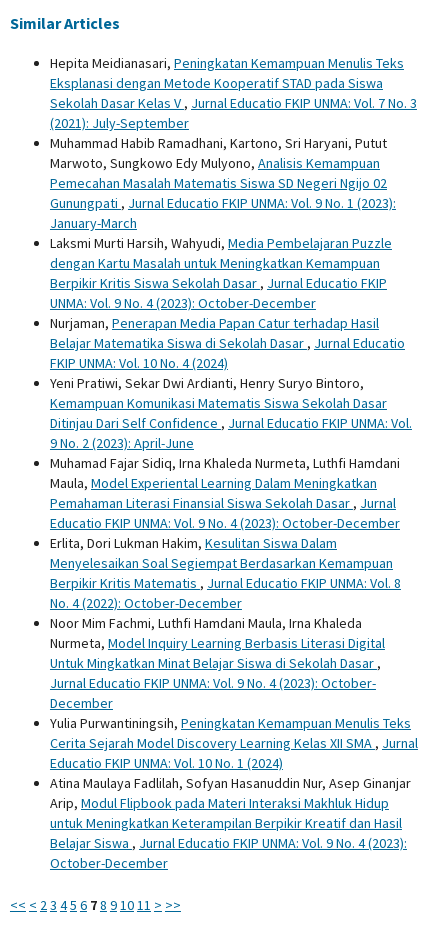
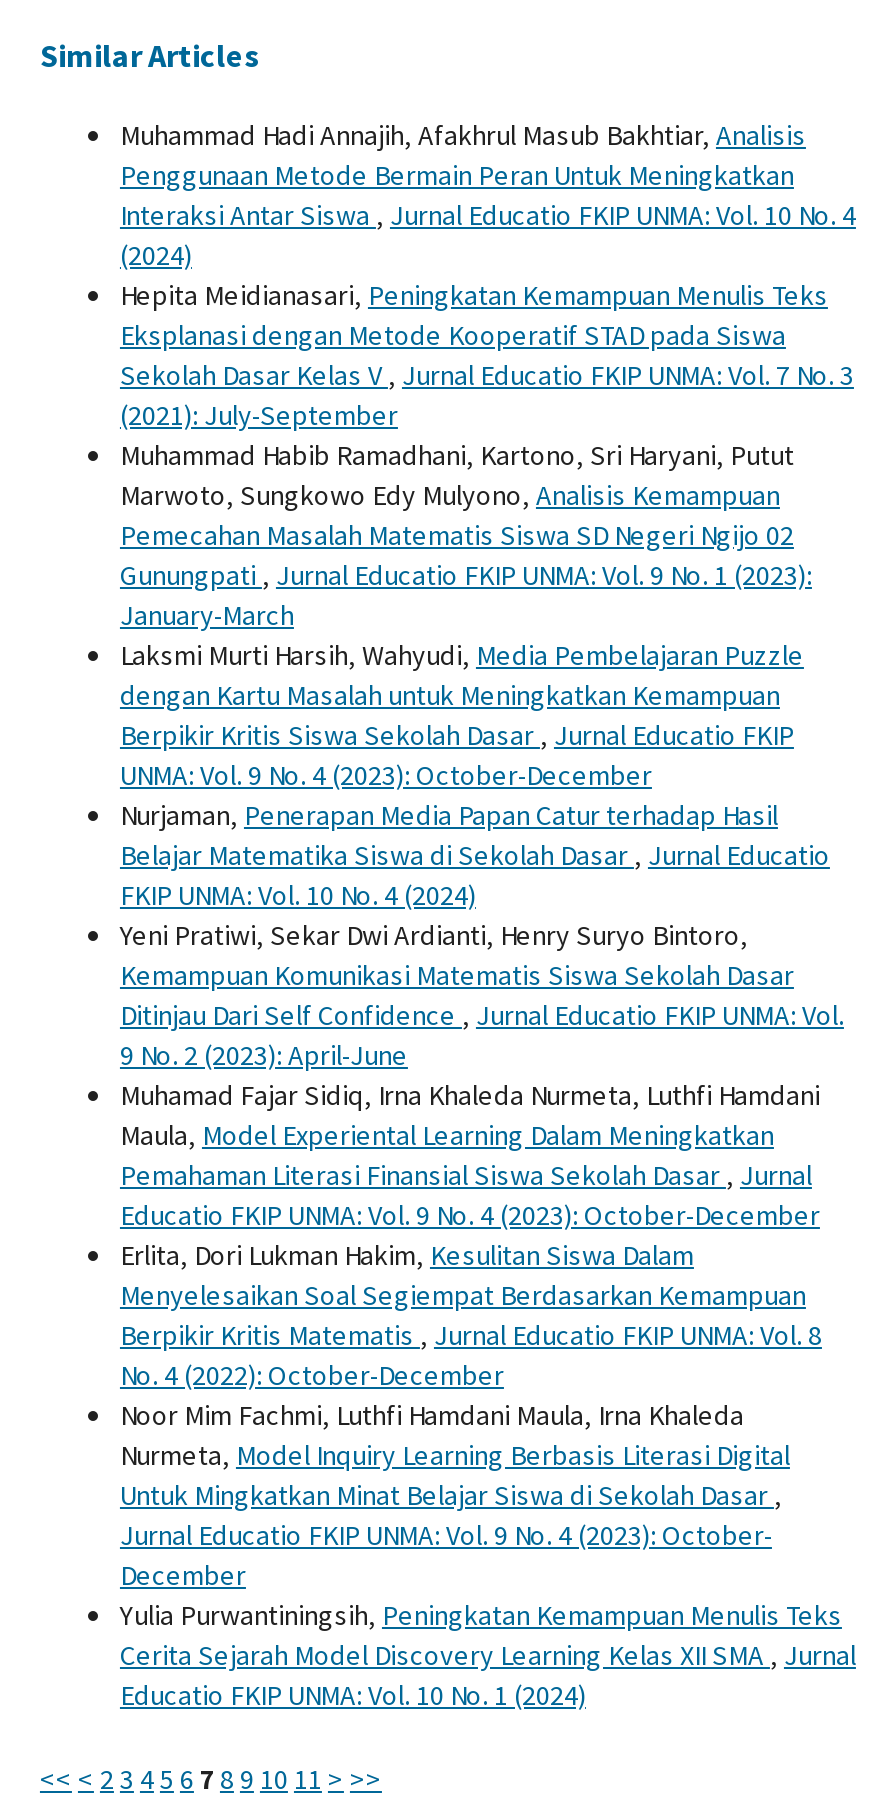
none -> [120,118,856,274] Muhammad Hadi Annajih, Afakhrul Masub Bakhtiar, Analisis | Penggunaan Metode Bermain Peran Untuk Meningkatkan | Interaksi Antar Siswa, Jurnal Educatio FKIP UNMA: Vol. 10 No. 4 | (2024)
moved [50,54,418,772] -> [120,278,856,1714]: Hepita Meidianasari, Peningkatan Kemampuan Menulis Teks | Eksplanasi dengan Metode Kooperatif STAD pada Siswa | Sekolah Dasar Kelas V, Jurnal Educatio FKIP UNMA: Vol. 7 No. 3 | ... | Cerita Sejarah Model Discovery Learning Kelas XII SMA, Jurnal | Educatio FKIP UNMA: Vol. 10 No. 1 (2024)
[50,774,411,872] Atina Maulaya Fadlilah, Sofyan Hasanuddin Nur, Asep Ginanjar | Arip, Modul Flipbook pada Materi Interaksi Makhluk Hidup | untuk Meningkatkan Keterampilan Berpikir Kreatif dan Hasil | Belajar Siswa, Jurnal Educatio FKIP UNMA: Vol. 9 No. 4 (2023): | October-December -> none

